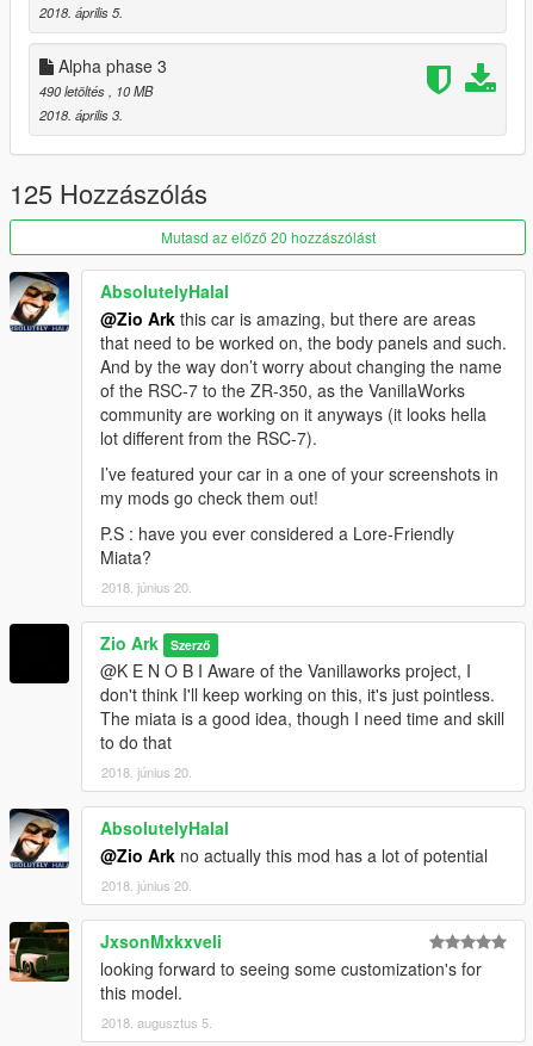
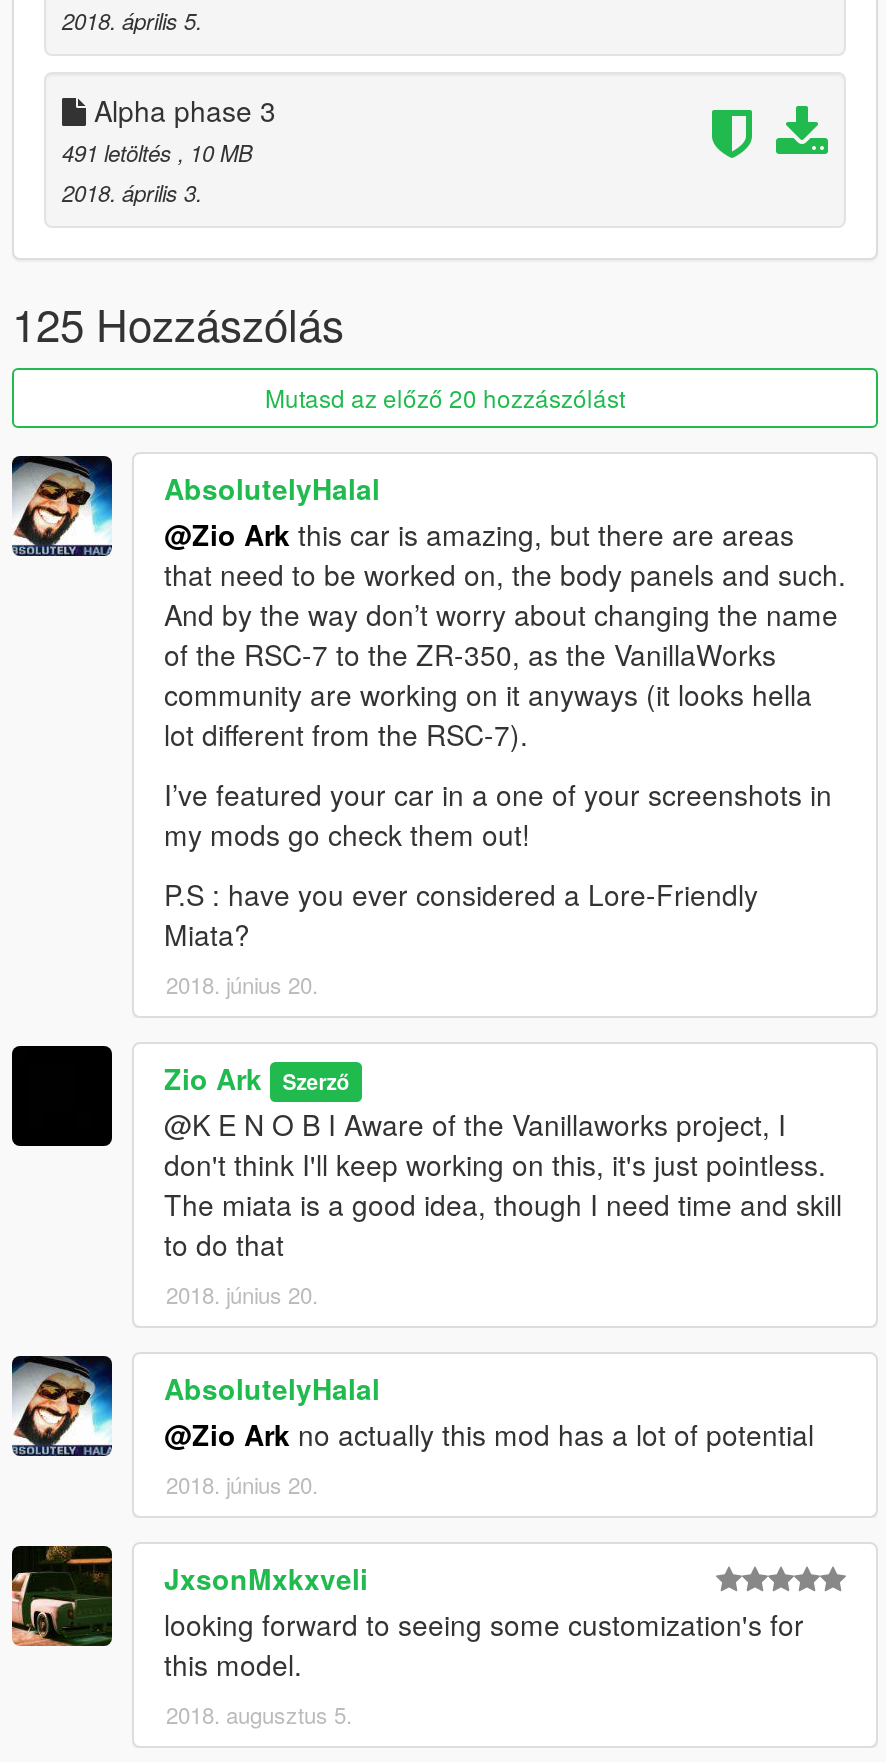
[39,81,153,100] 490 letöltés, 10 MB -> [62,136,252,168] 491 letöltés, 10 MB

